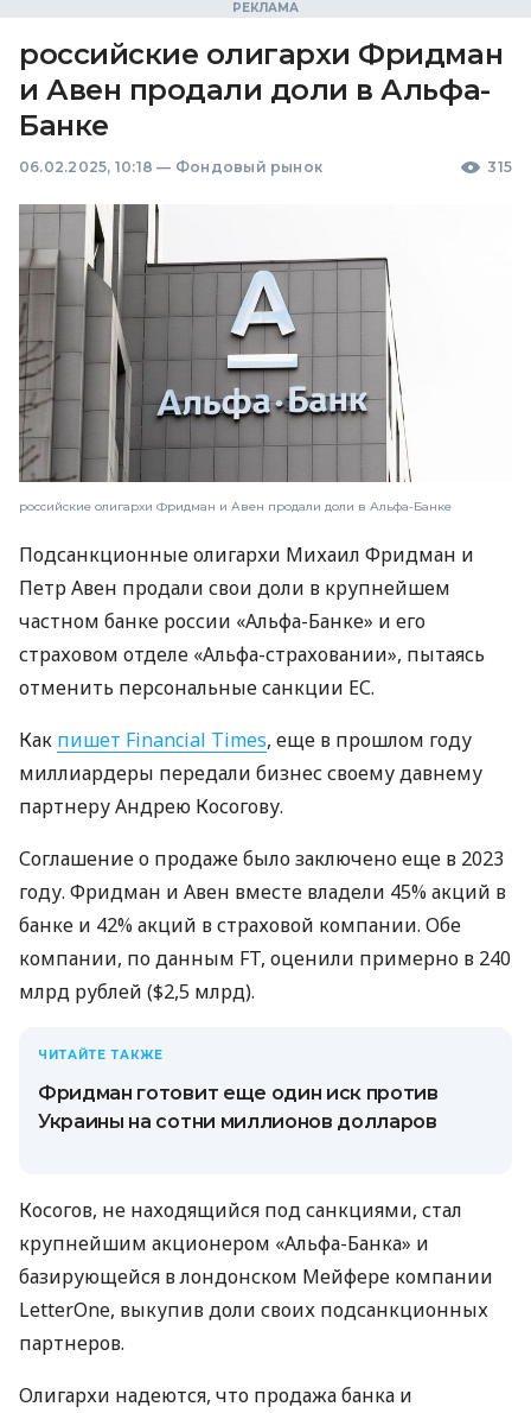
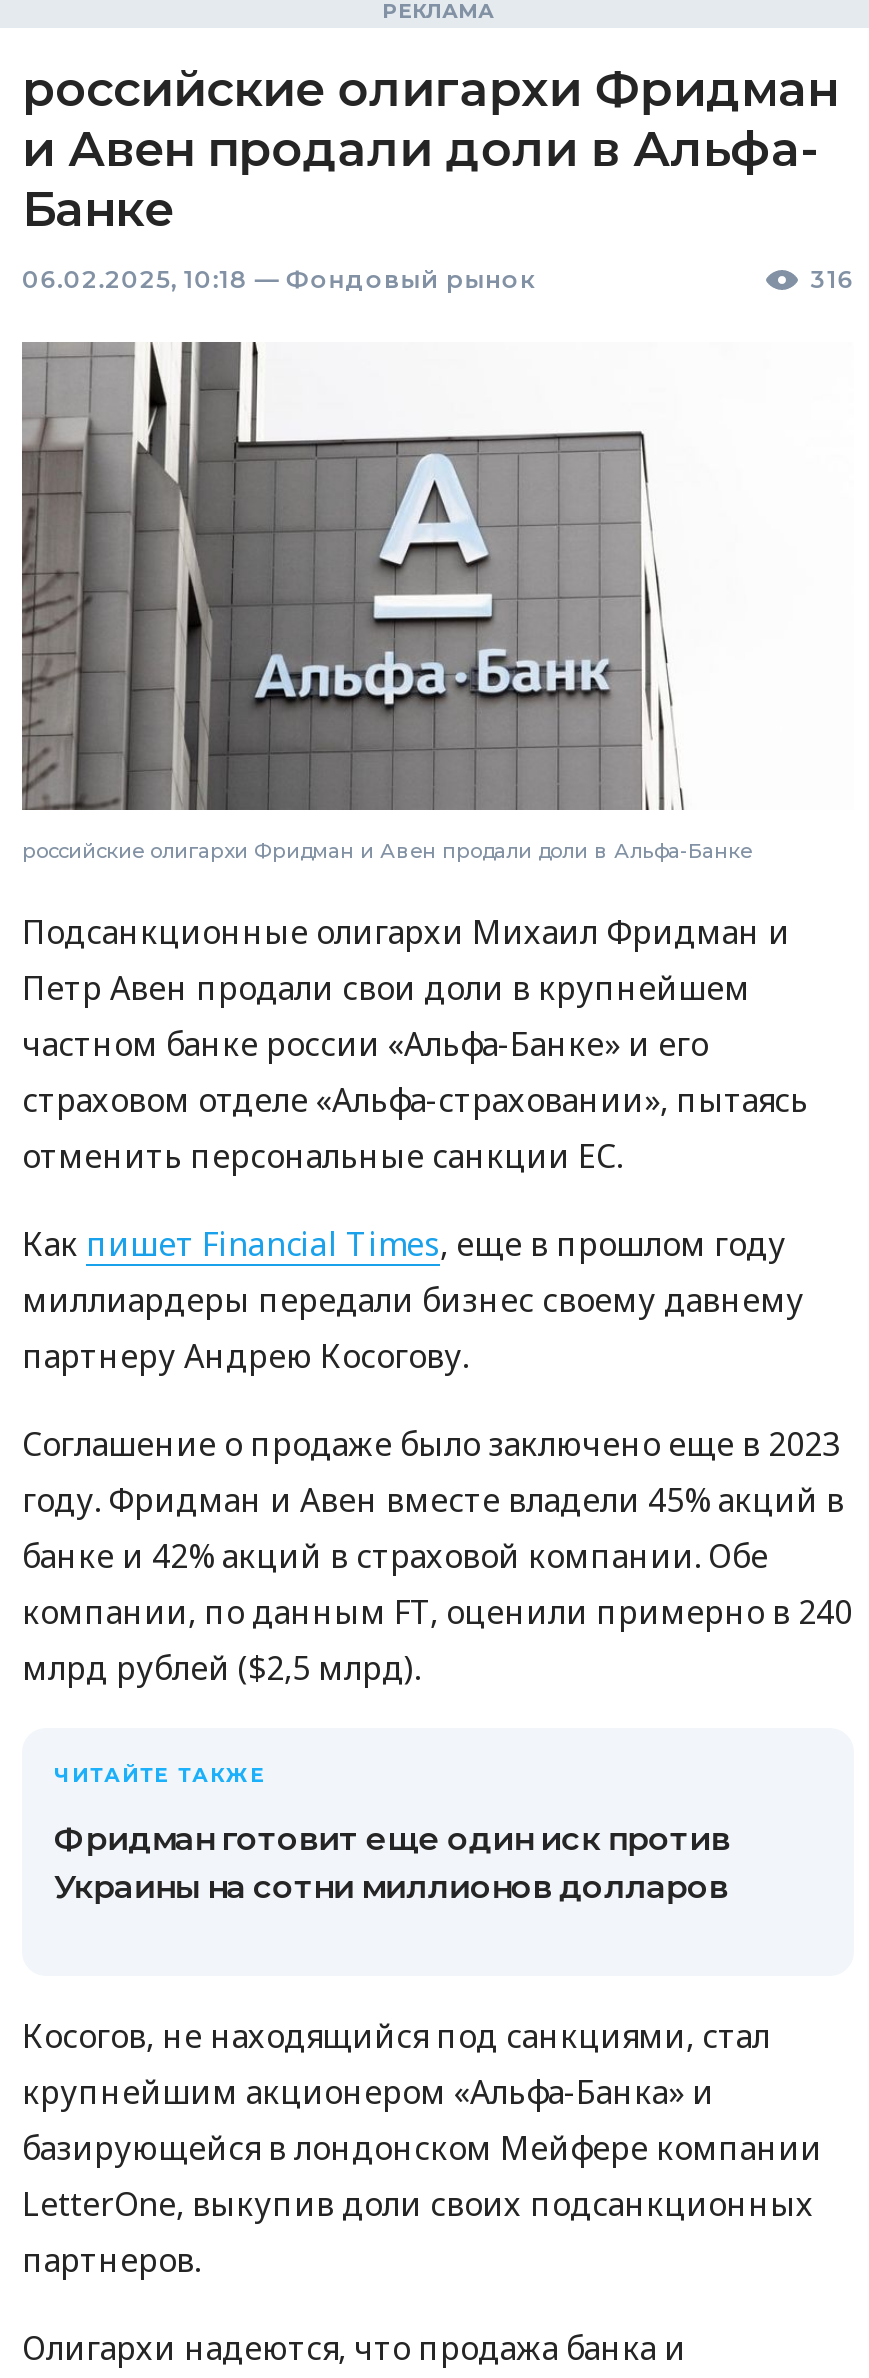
[488,158,512,176] 315 -> [811,264,854,294] 316

